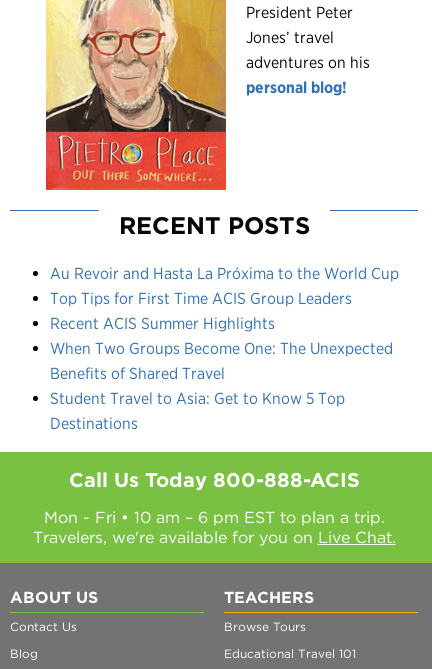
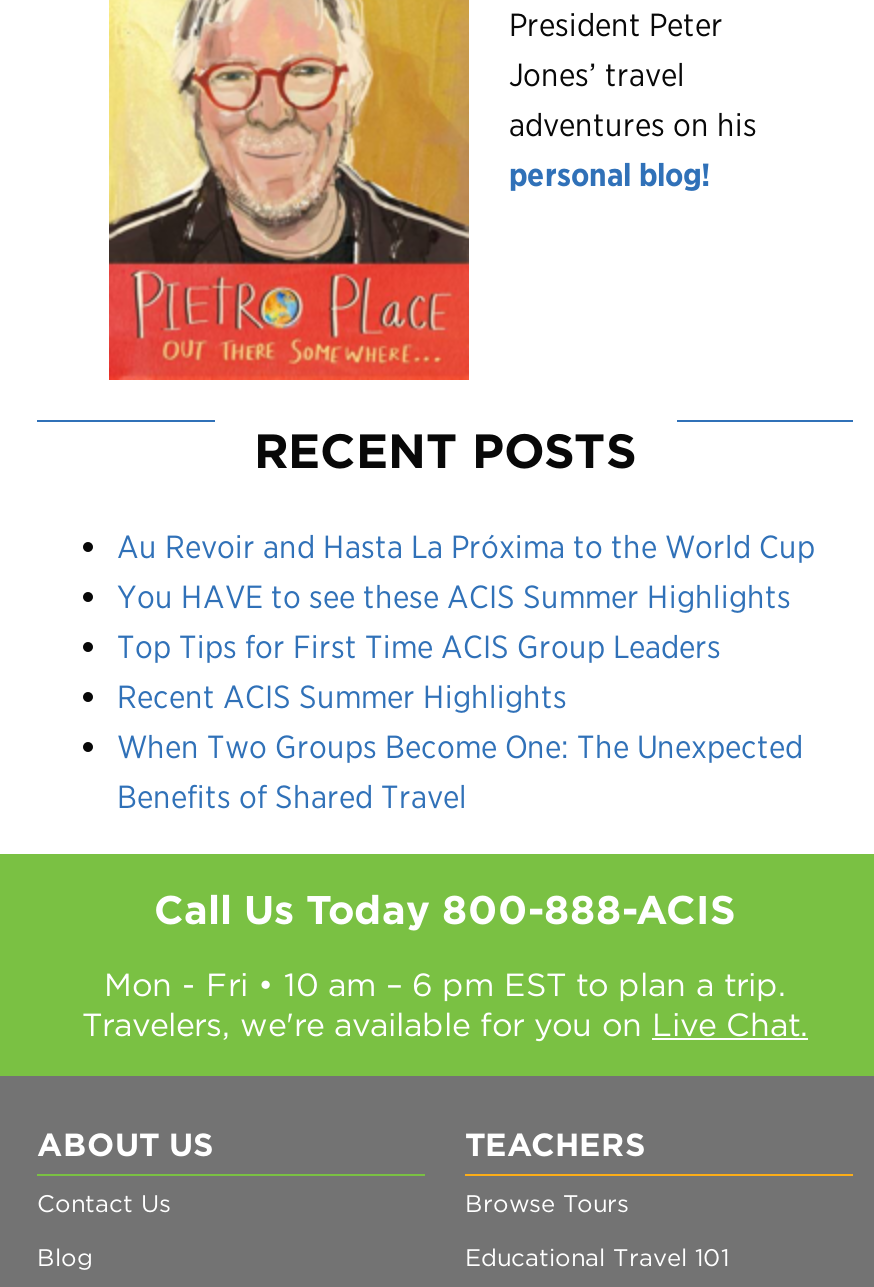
none -> [117,579,791,617] You HAVE to see these ACIS Summer Highlights
moved [50,289,393,383] -> [117,629,803,817]: Top Tips for First Time ACIS Group Leaders | Recent ACIS Summer Highlights | When Two Groups Become One: The Unexpected | Benefits of Shared Travel
[50,389,345,433] Student Travel to Asia: Get to Know 5 Top | Destinations -> none

